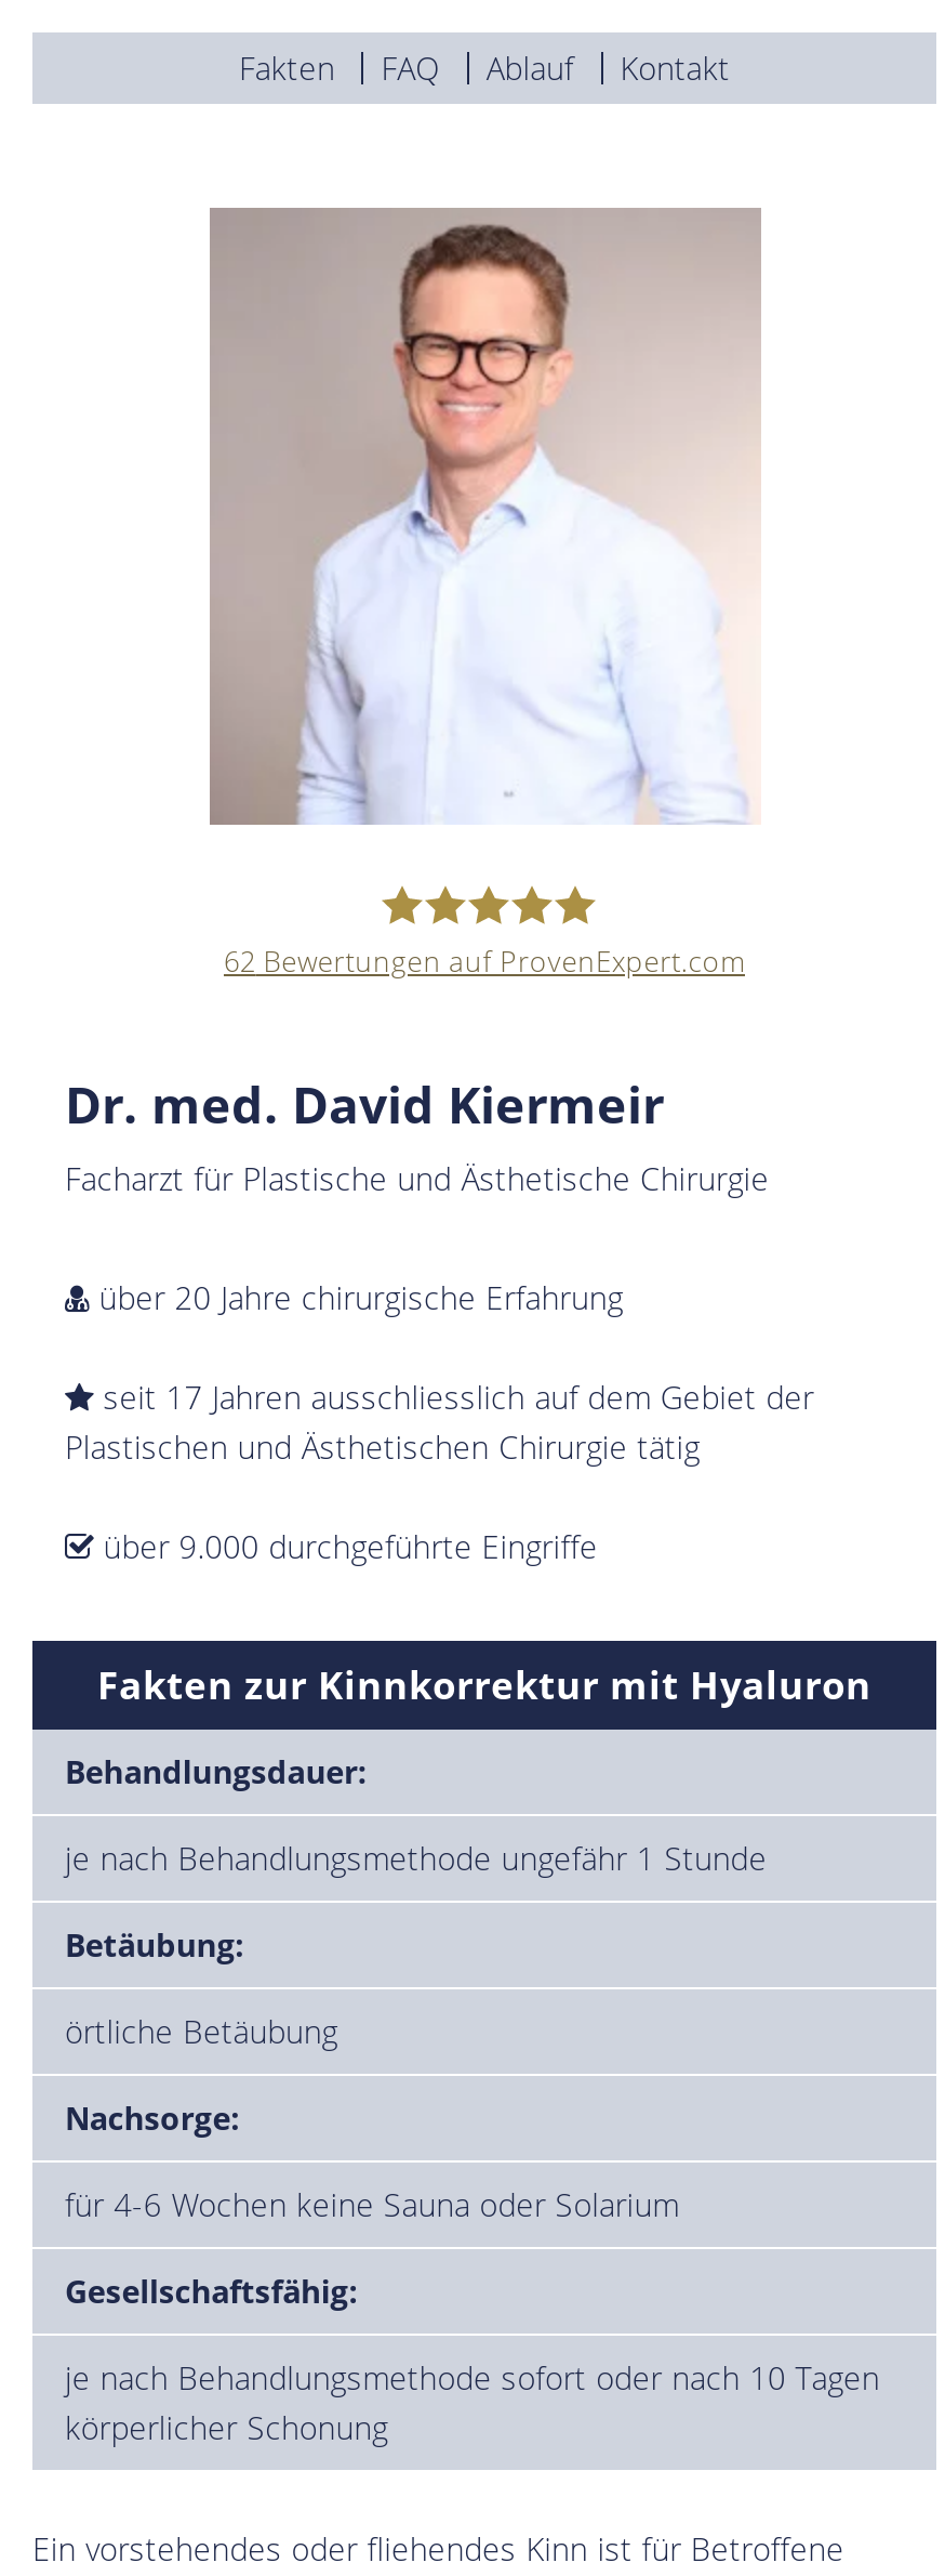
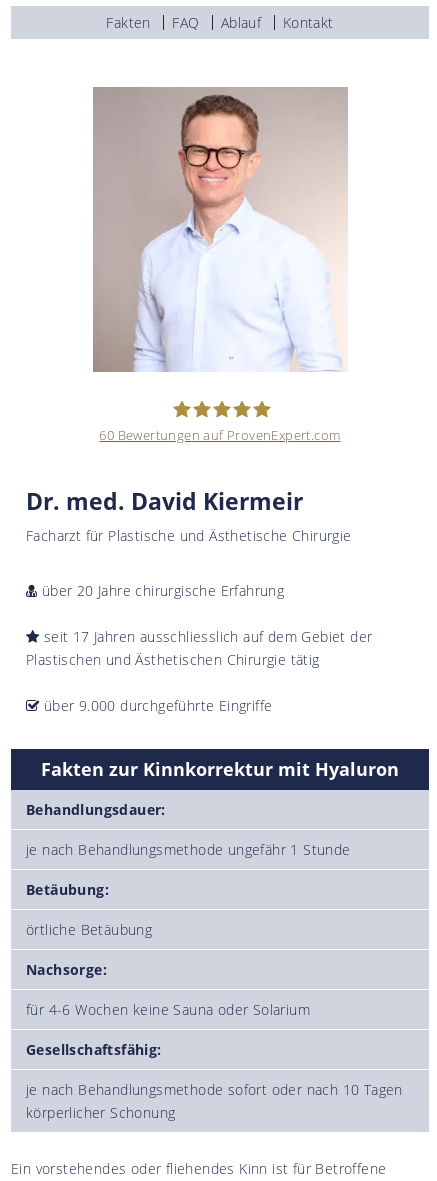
[224,942,745,981] 62 Bewertungen auf ProvenExpert.com -> [99,426,340,444] 60 Bewertungen auf ProvenExpert.com

